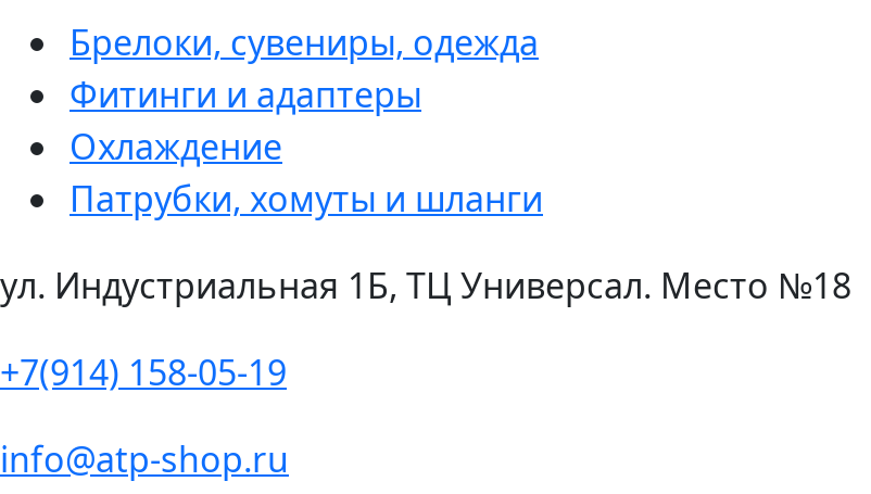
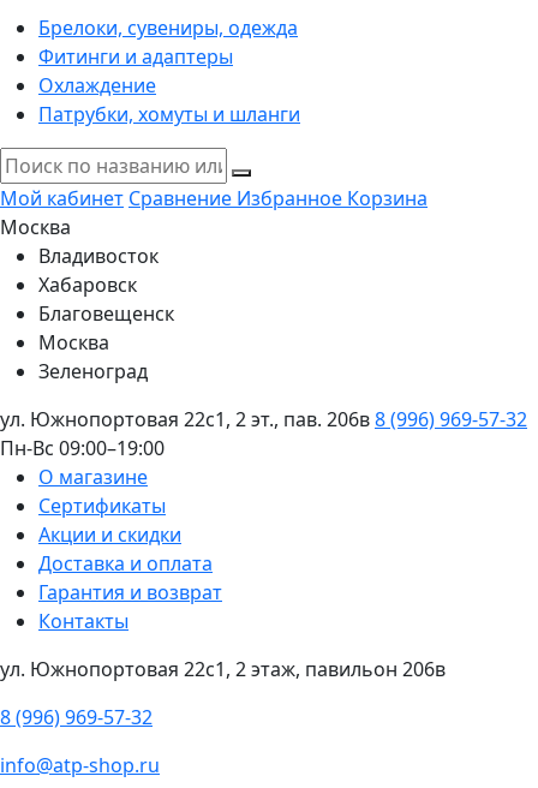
[0,261,851,396] ул. Индустриальная 1Б, ТЦ Универсал. Место №18 | +7(914) 158-05-19 -> [0,185,527,730] Мой кабинет Сравнение Избранное Корзина | Москва | Владивосток | Хабаровск | Благовещенск | Москва | Зеленоград | ул. Южнопортовая 22с1, 2 эт., пав. 206в 8 (996) 969-57-32 | Пн-Вс 09:00–19:00 | О магазине | Сертификаты | Акции и скидки | Доставка и оплата | Гарантия и возврат | Контакты | ул. Южнопортовая 22с1, 2 этаж, павильон 206в | 8 (996) 969-57-32

